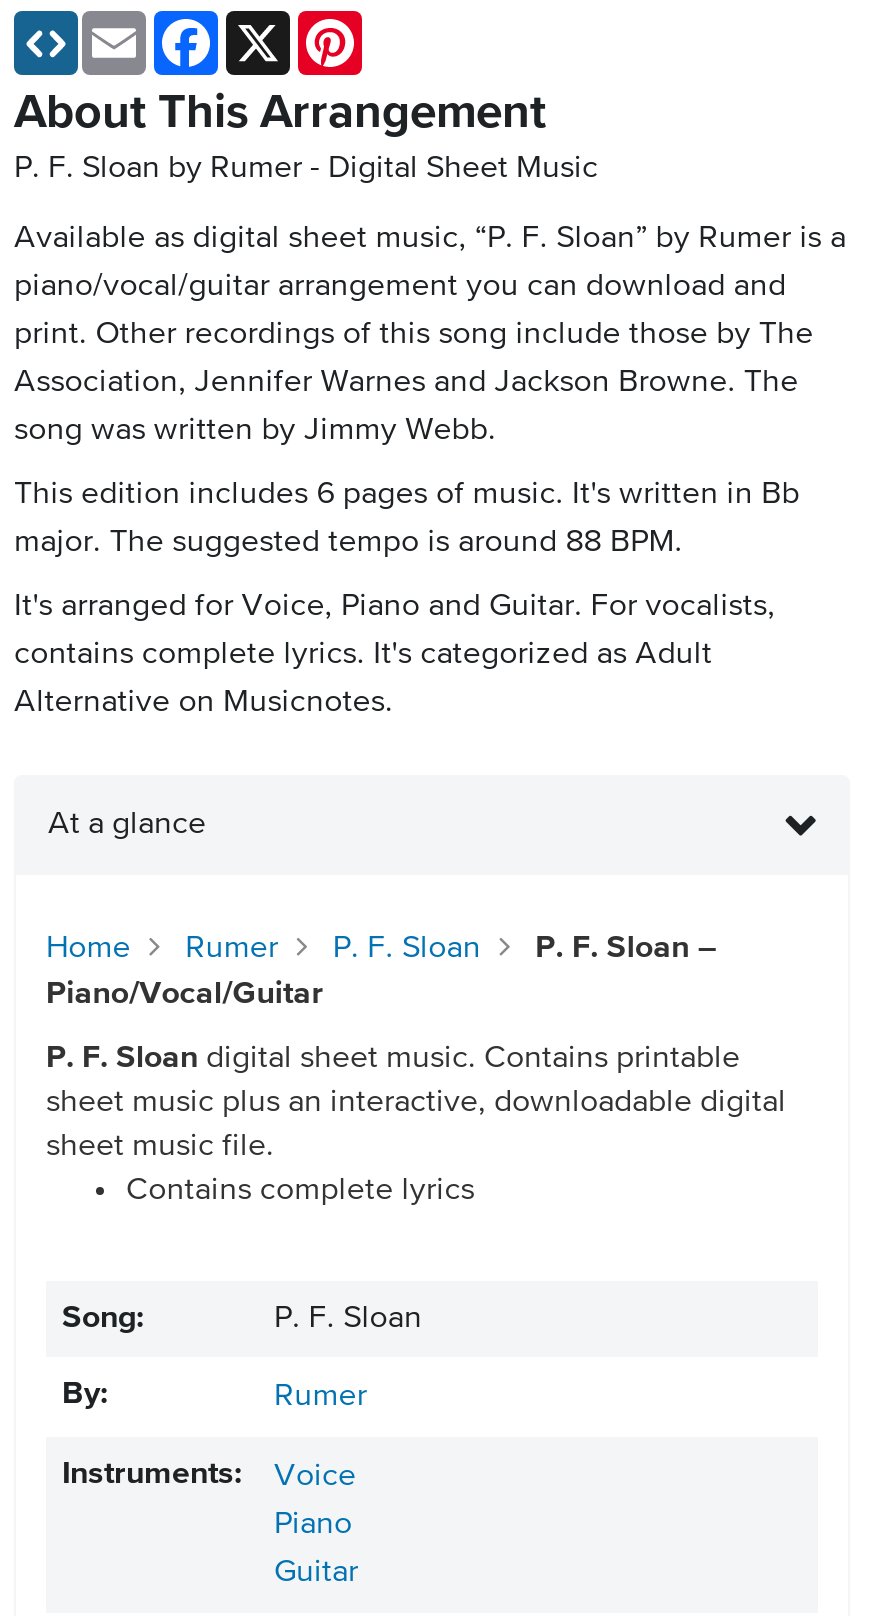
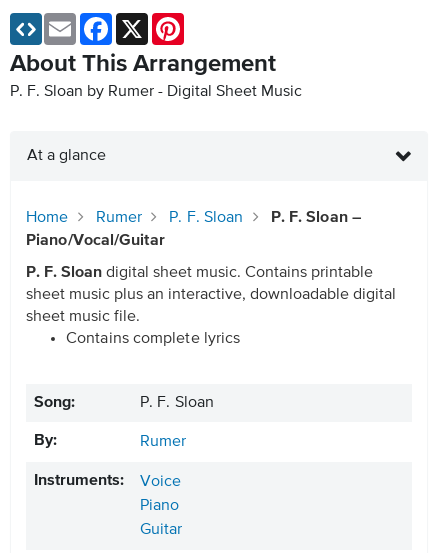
[14,224,846,720] Available as digital sheet music, “P. F. Sloan” by Rumer is a | piano/vocal/guitar arrangement you can download and | print. Other recordings of this song include those by The | Association, Jennifer Warnes and Jackson Browne. The | song was written by Jimmy Webb. | This edition includes 6 pages of music. It's written in Bb | major. The suggested tempo is around 88 BPM. | It's arranged for Voice, Piano and Guitar. For vocalists, | contains complete lyrics. It's categorized as Adult | Alternative on Musicnotes. -> none

